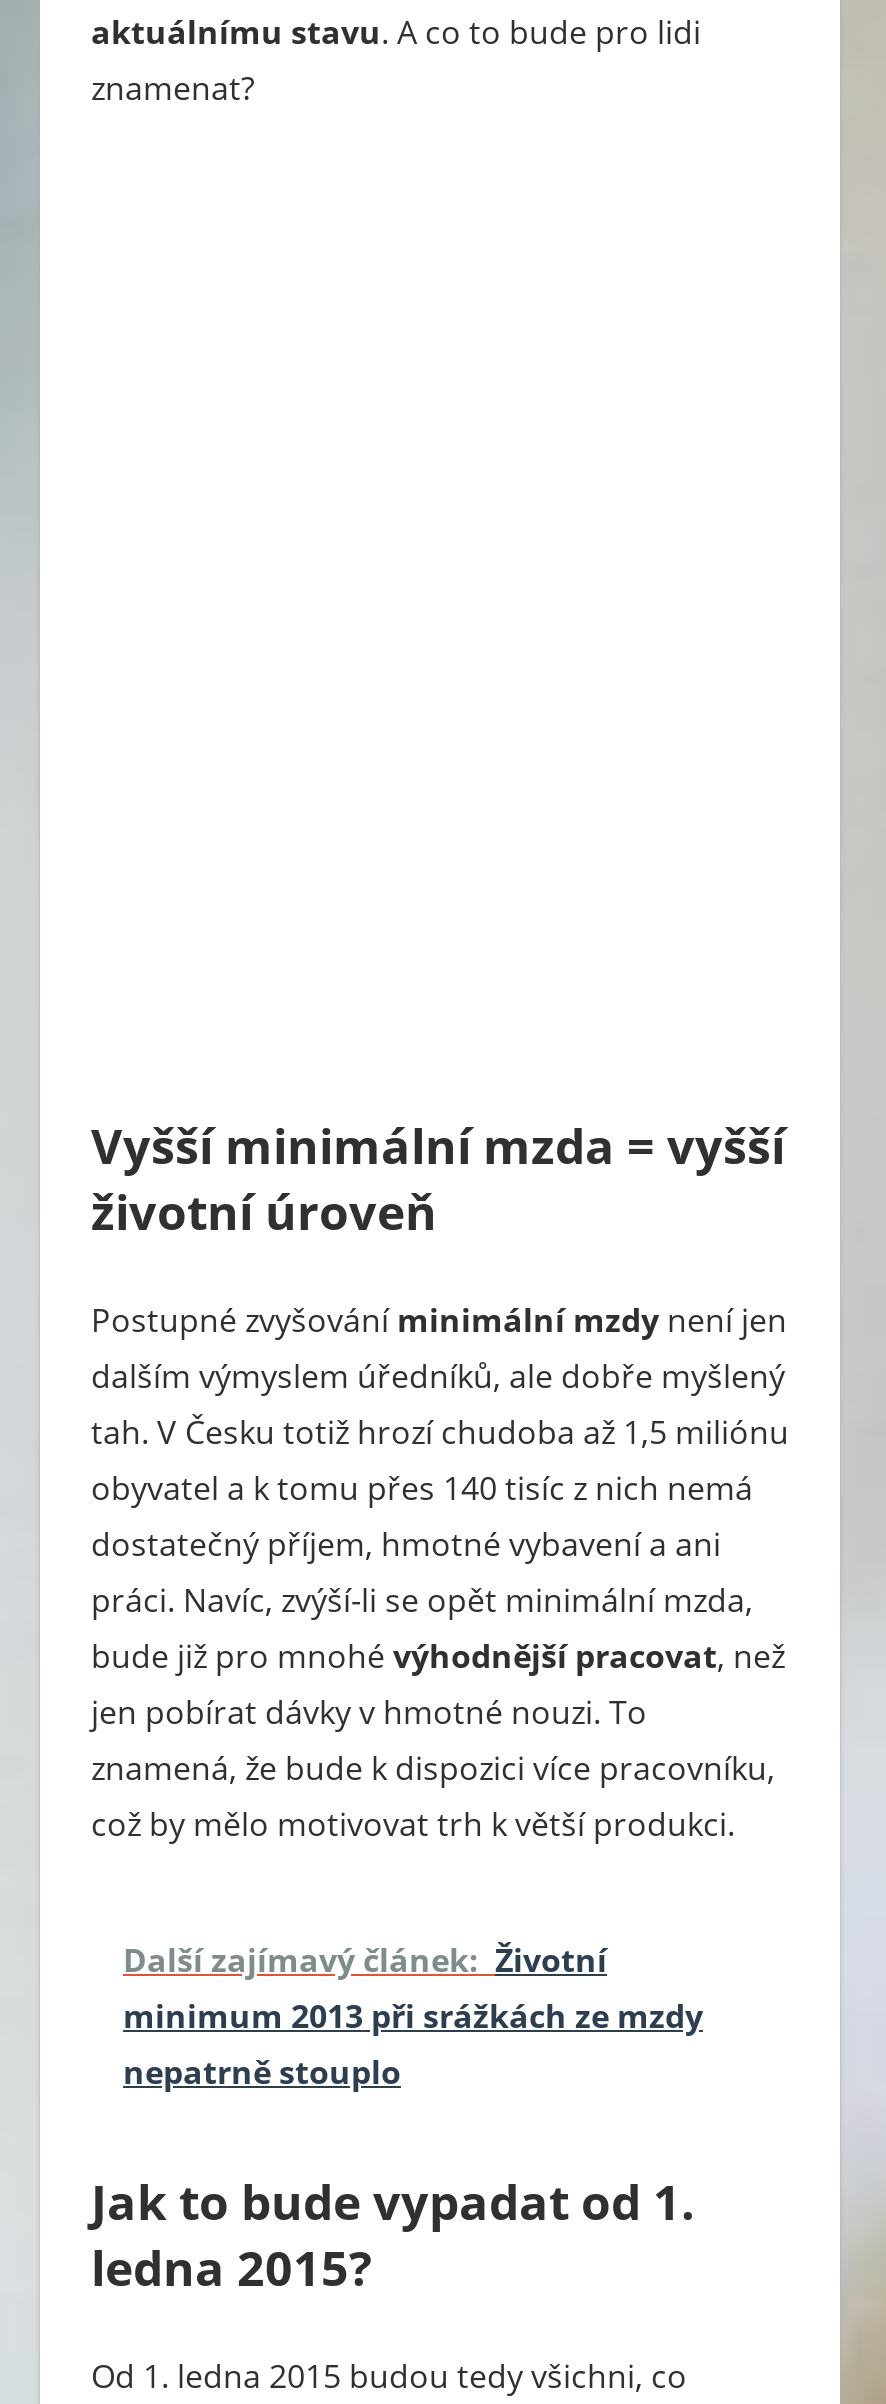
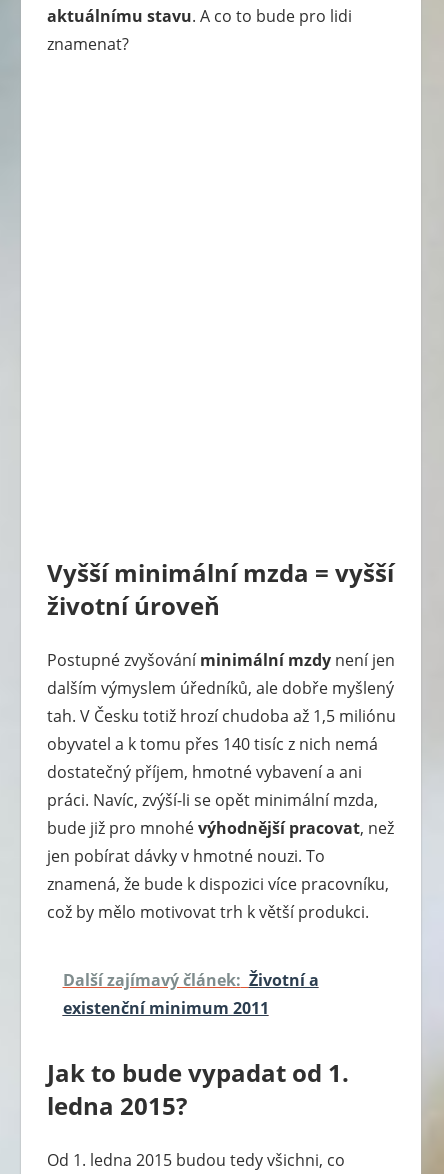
[123,1937,703,2093] Další zajímavý článek: Životní | minimum 2013 při srážkách ze mzdy | nepatrně stouplo -> [62,968,318,1018] Další zajímavý článek: Životní a | existenční minimum 2011

